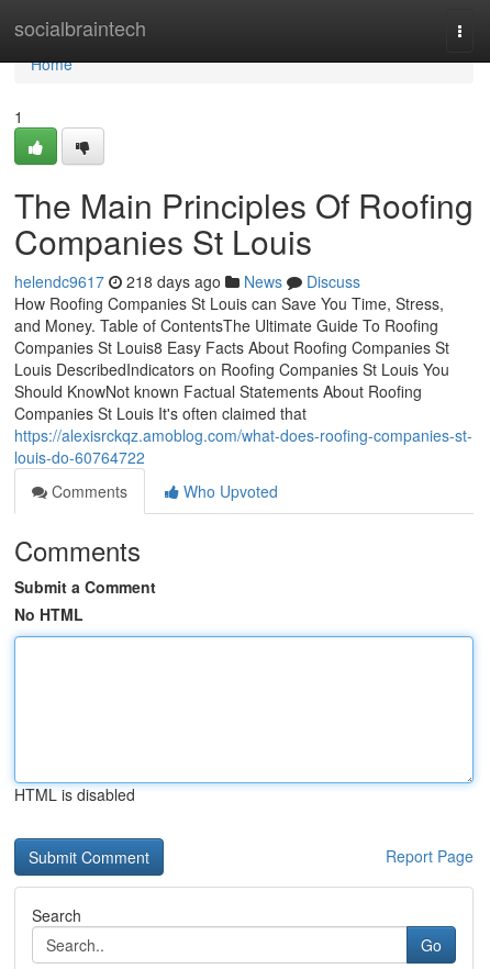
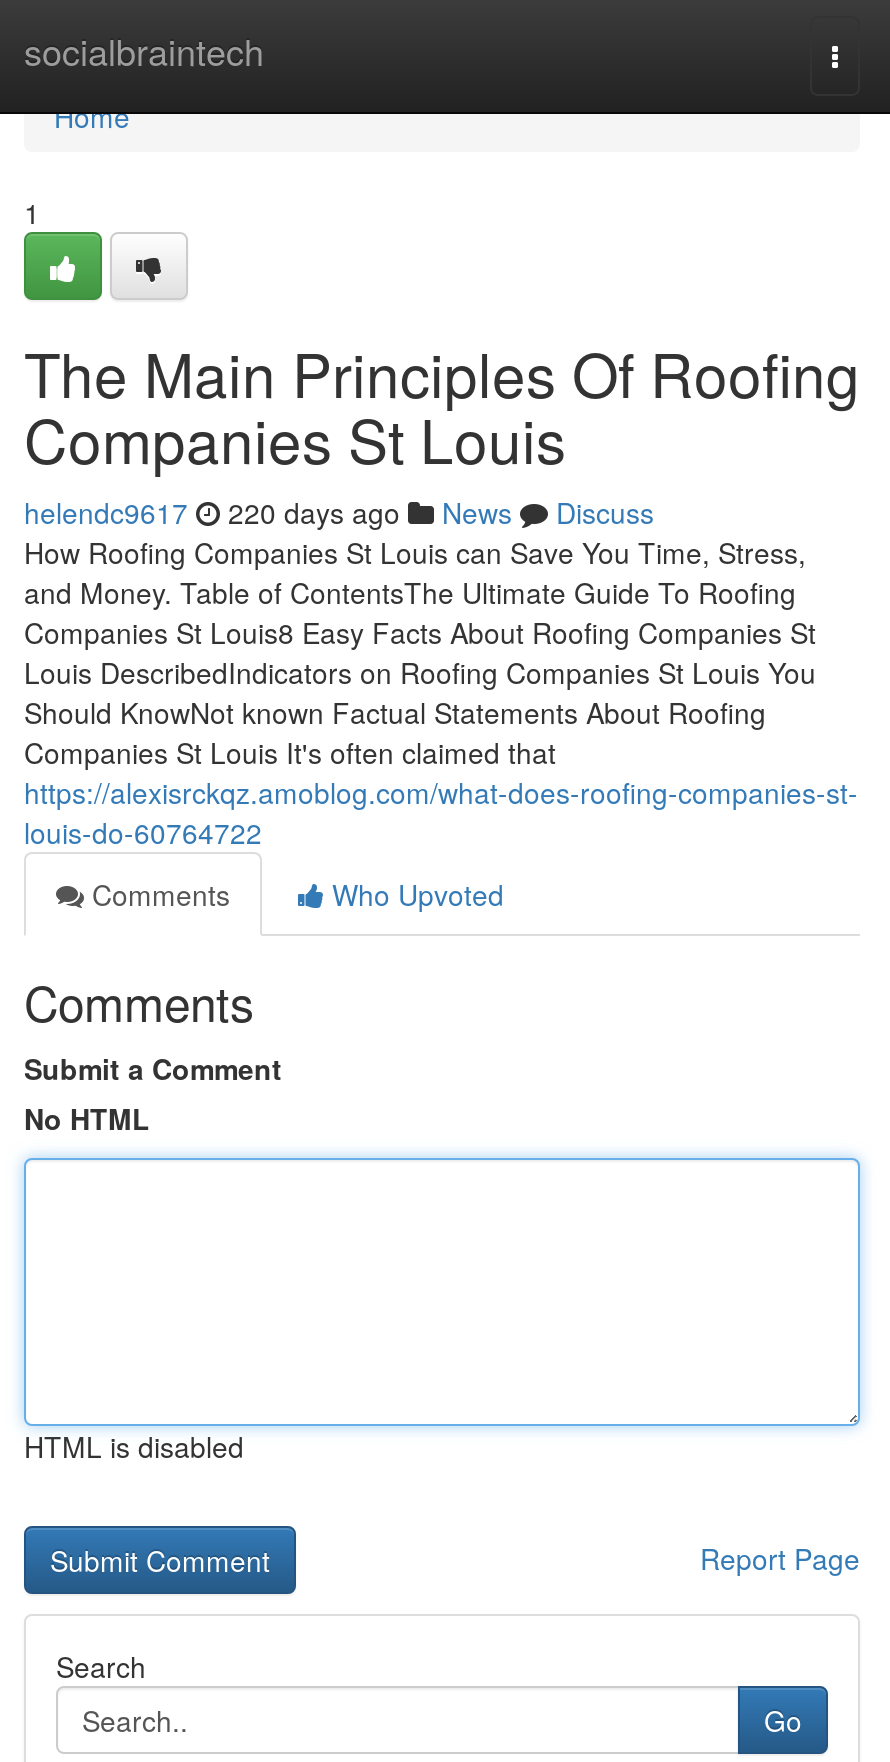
[14,270,360,292] helendc9617 218 days ago News Discuss -> [24,492,654,532] helendc9617 220 days ago News Discuss

